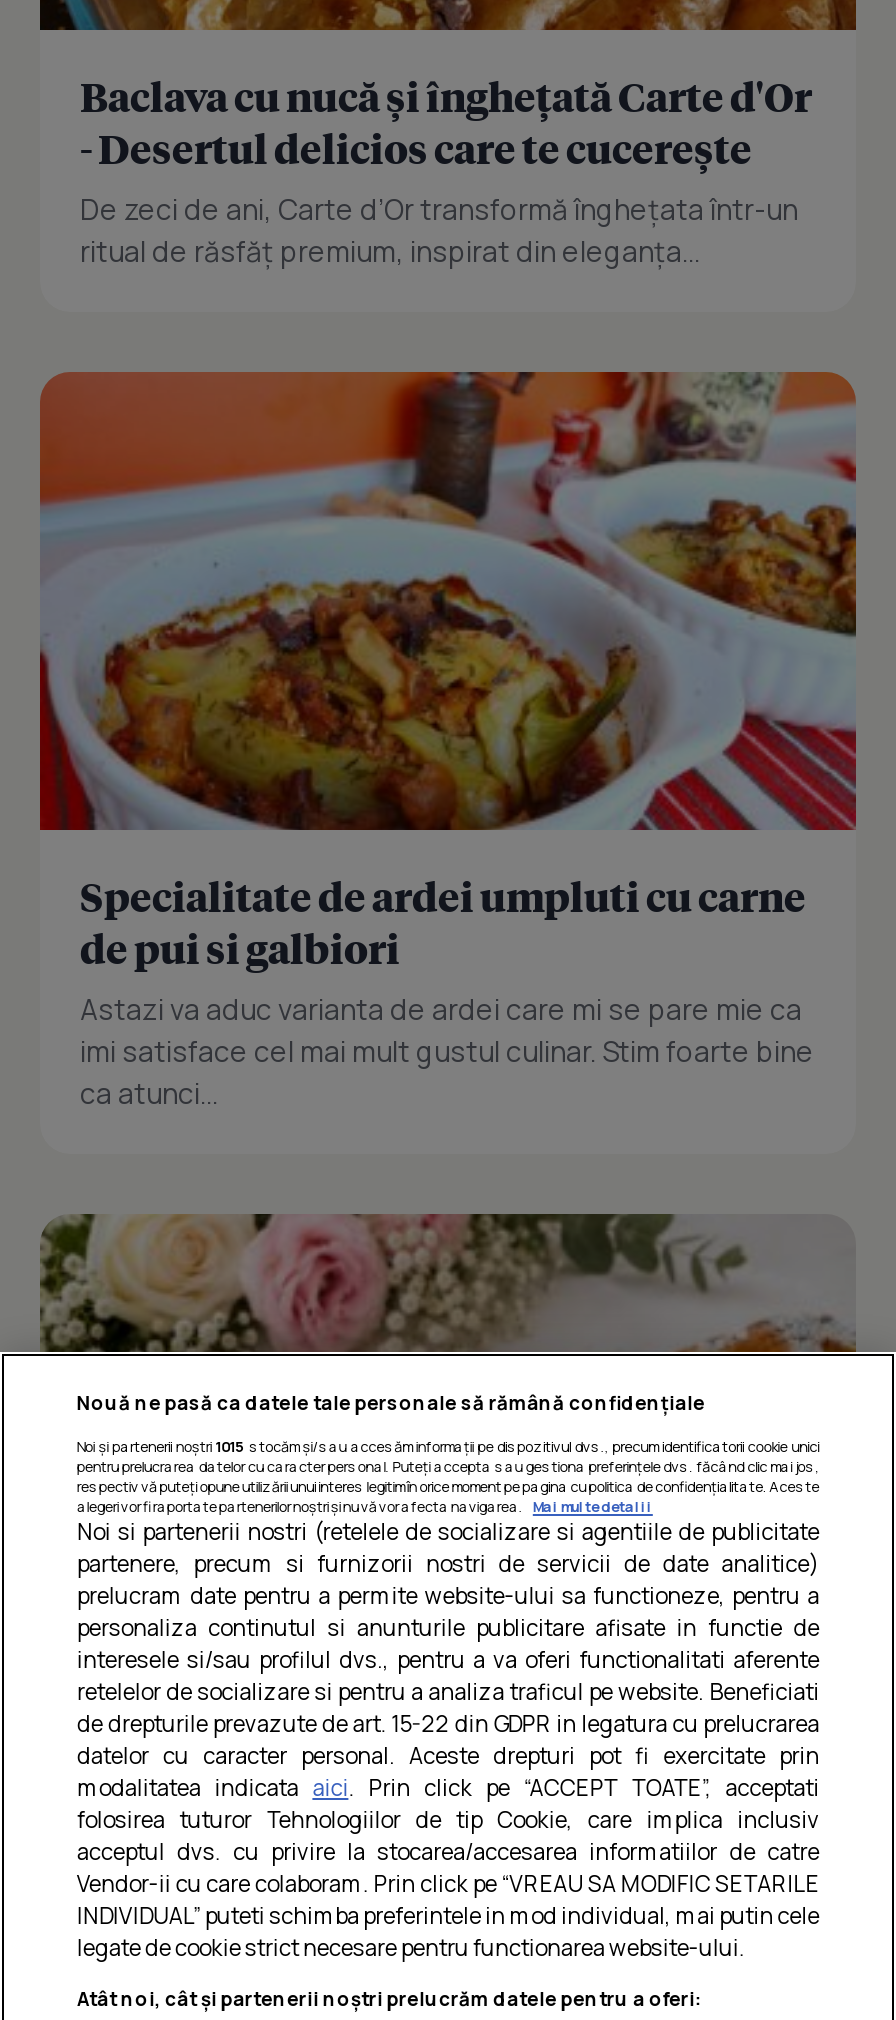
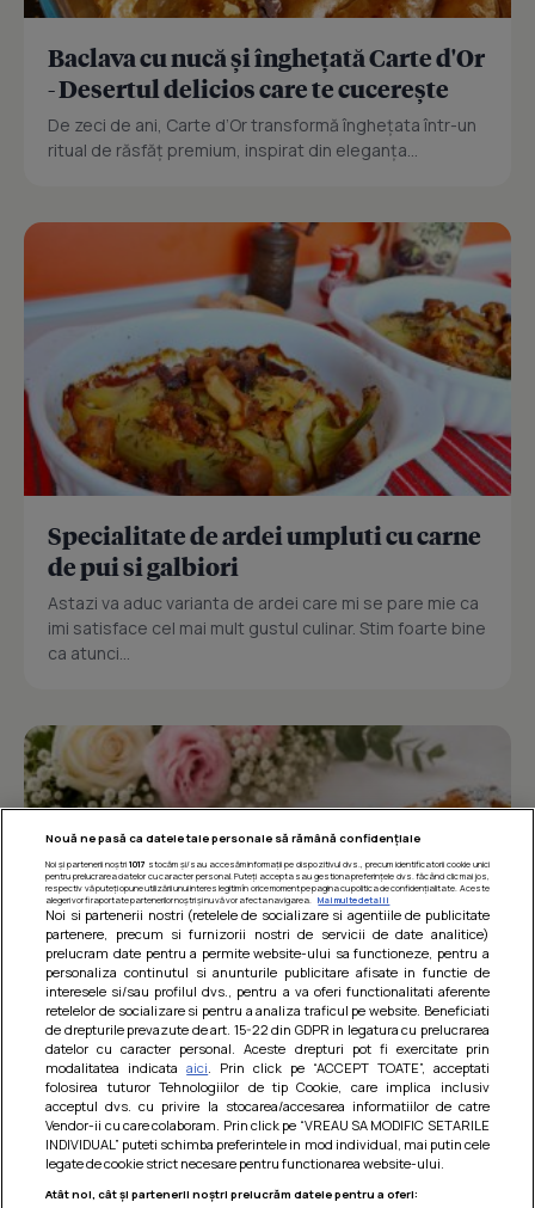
[77,1435,819,1455] Noi și partenerii noștri 1015 stocăm și/sau accesăm informații pe dispozitivul dvs., precum identificatorii cookie unici -> [46,857,489,869] Noi și partenerii noștri 1017 stocăm și/sau accesăm informații pe dispozitivul dvs., precum identificatorii cookie unici

